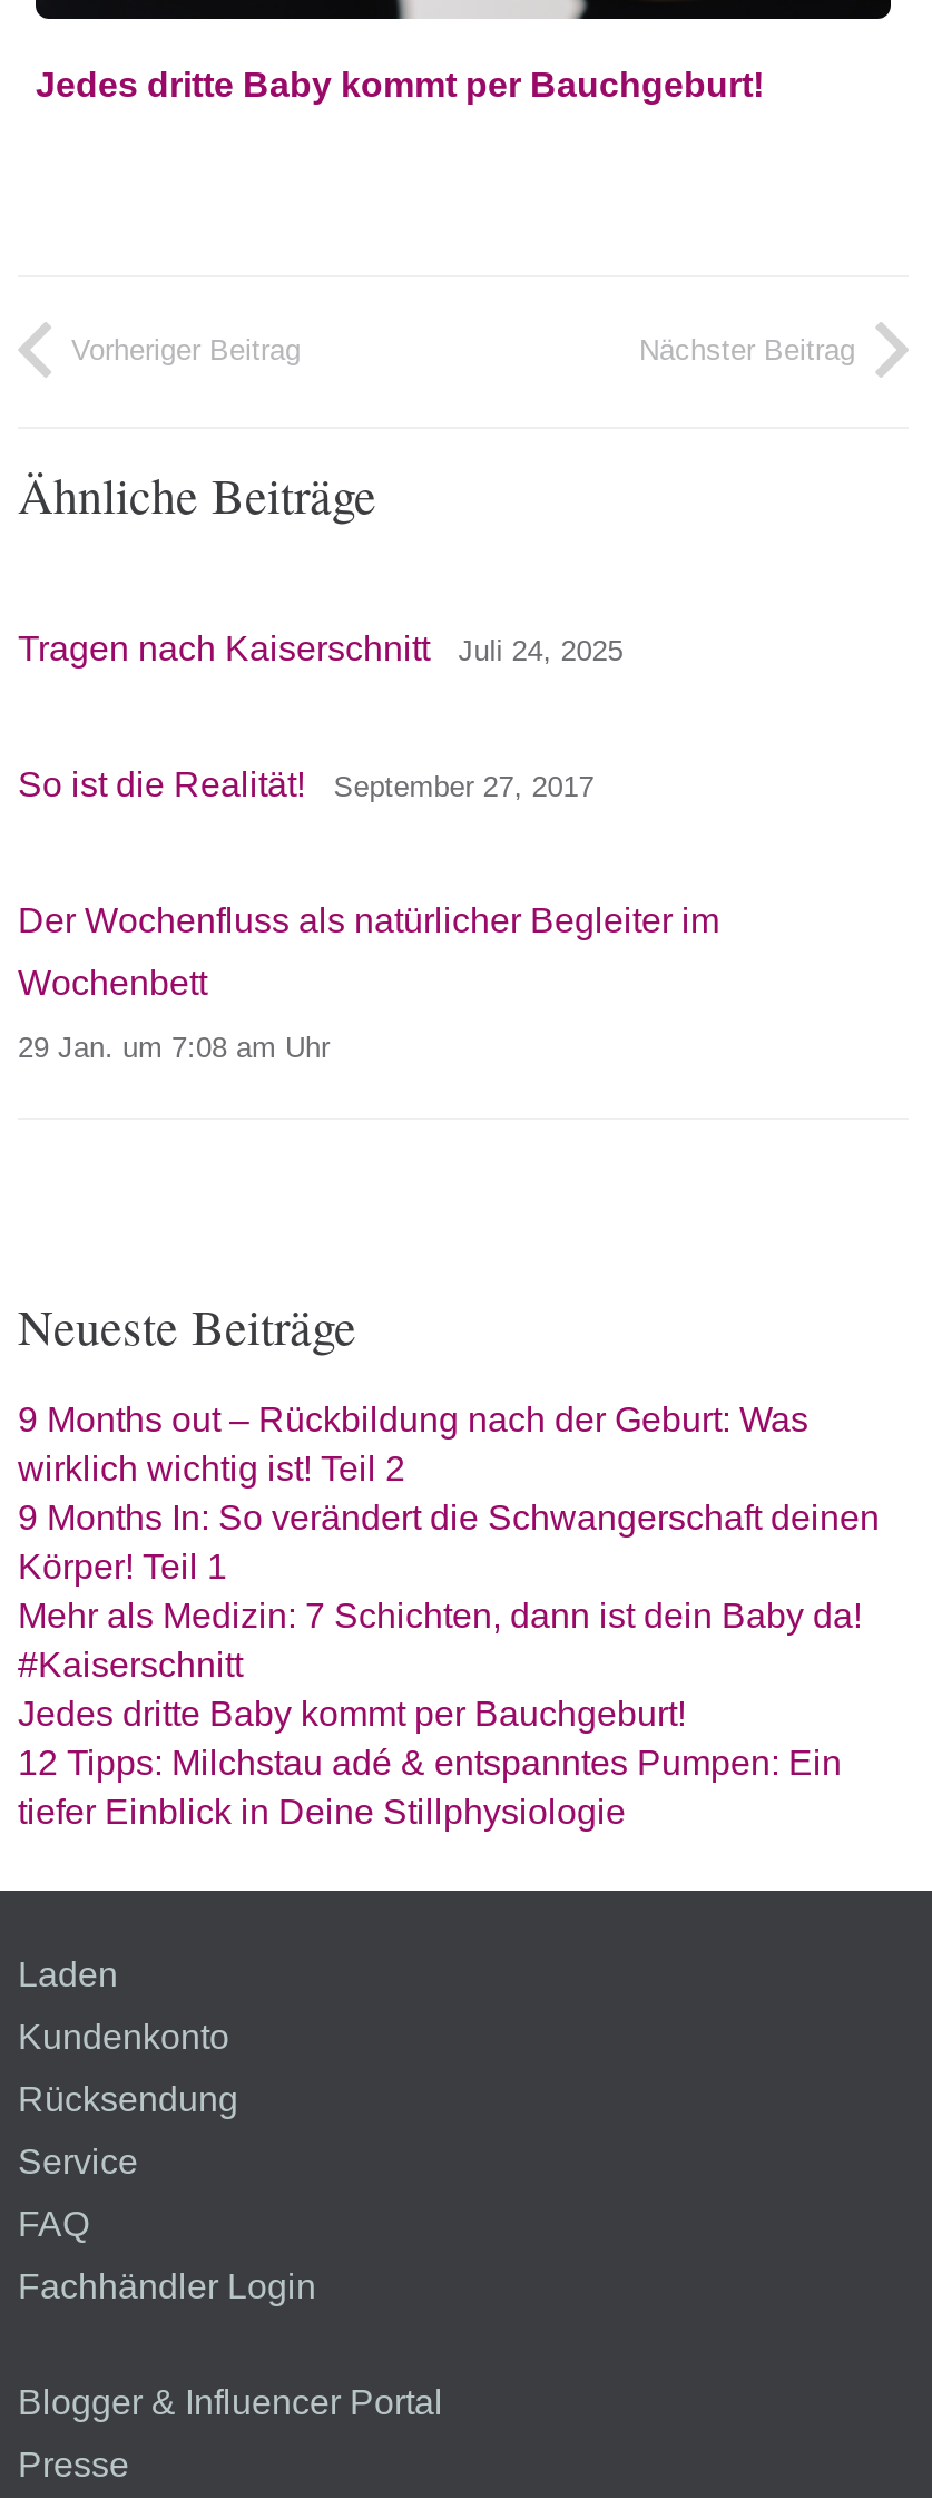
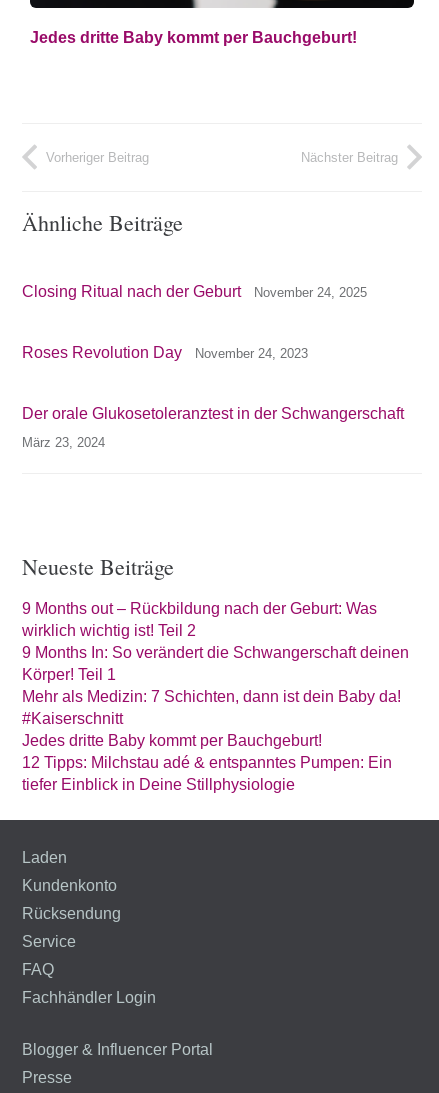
[18,630,623,668] Tragen nach Kaiserschnitt | Juli 24, 2025 -> [22,283,367,300] Closing Ritual nach der Geburt | November 24, 2025
[18,766,594,804] So ist die Realität! | September 27, 2017 -> [22,344,308,361] Roses Revolution Day | November 24, 2023
[18,902,719,1065] Der Wochenfluss als natürlicher Begleiter im | Wochenbett | 29 Jan. um 7:08 am Uhr -> [22,405,404,450] Der orale Glukosetoleranztest in der Schwangerschaft | März 23, 2024

